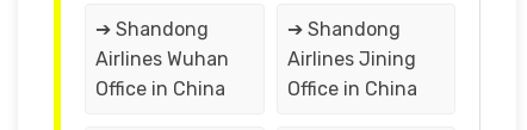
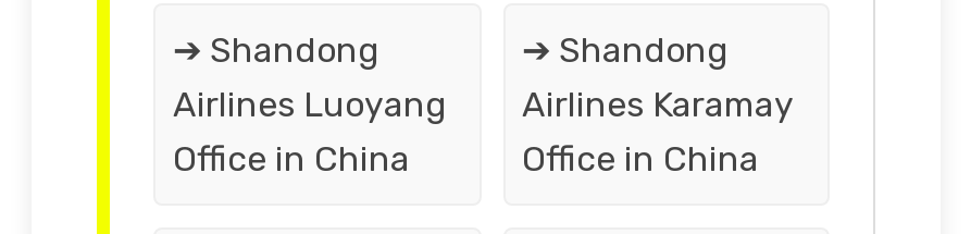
[95,47,229,70] Airlines Wuhan -> [173,83,447,125] Airlines Luoyang
[287,47,416,70] Airlines Jining -> [522,83,794,125] Airlines Karamay

